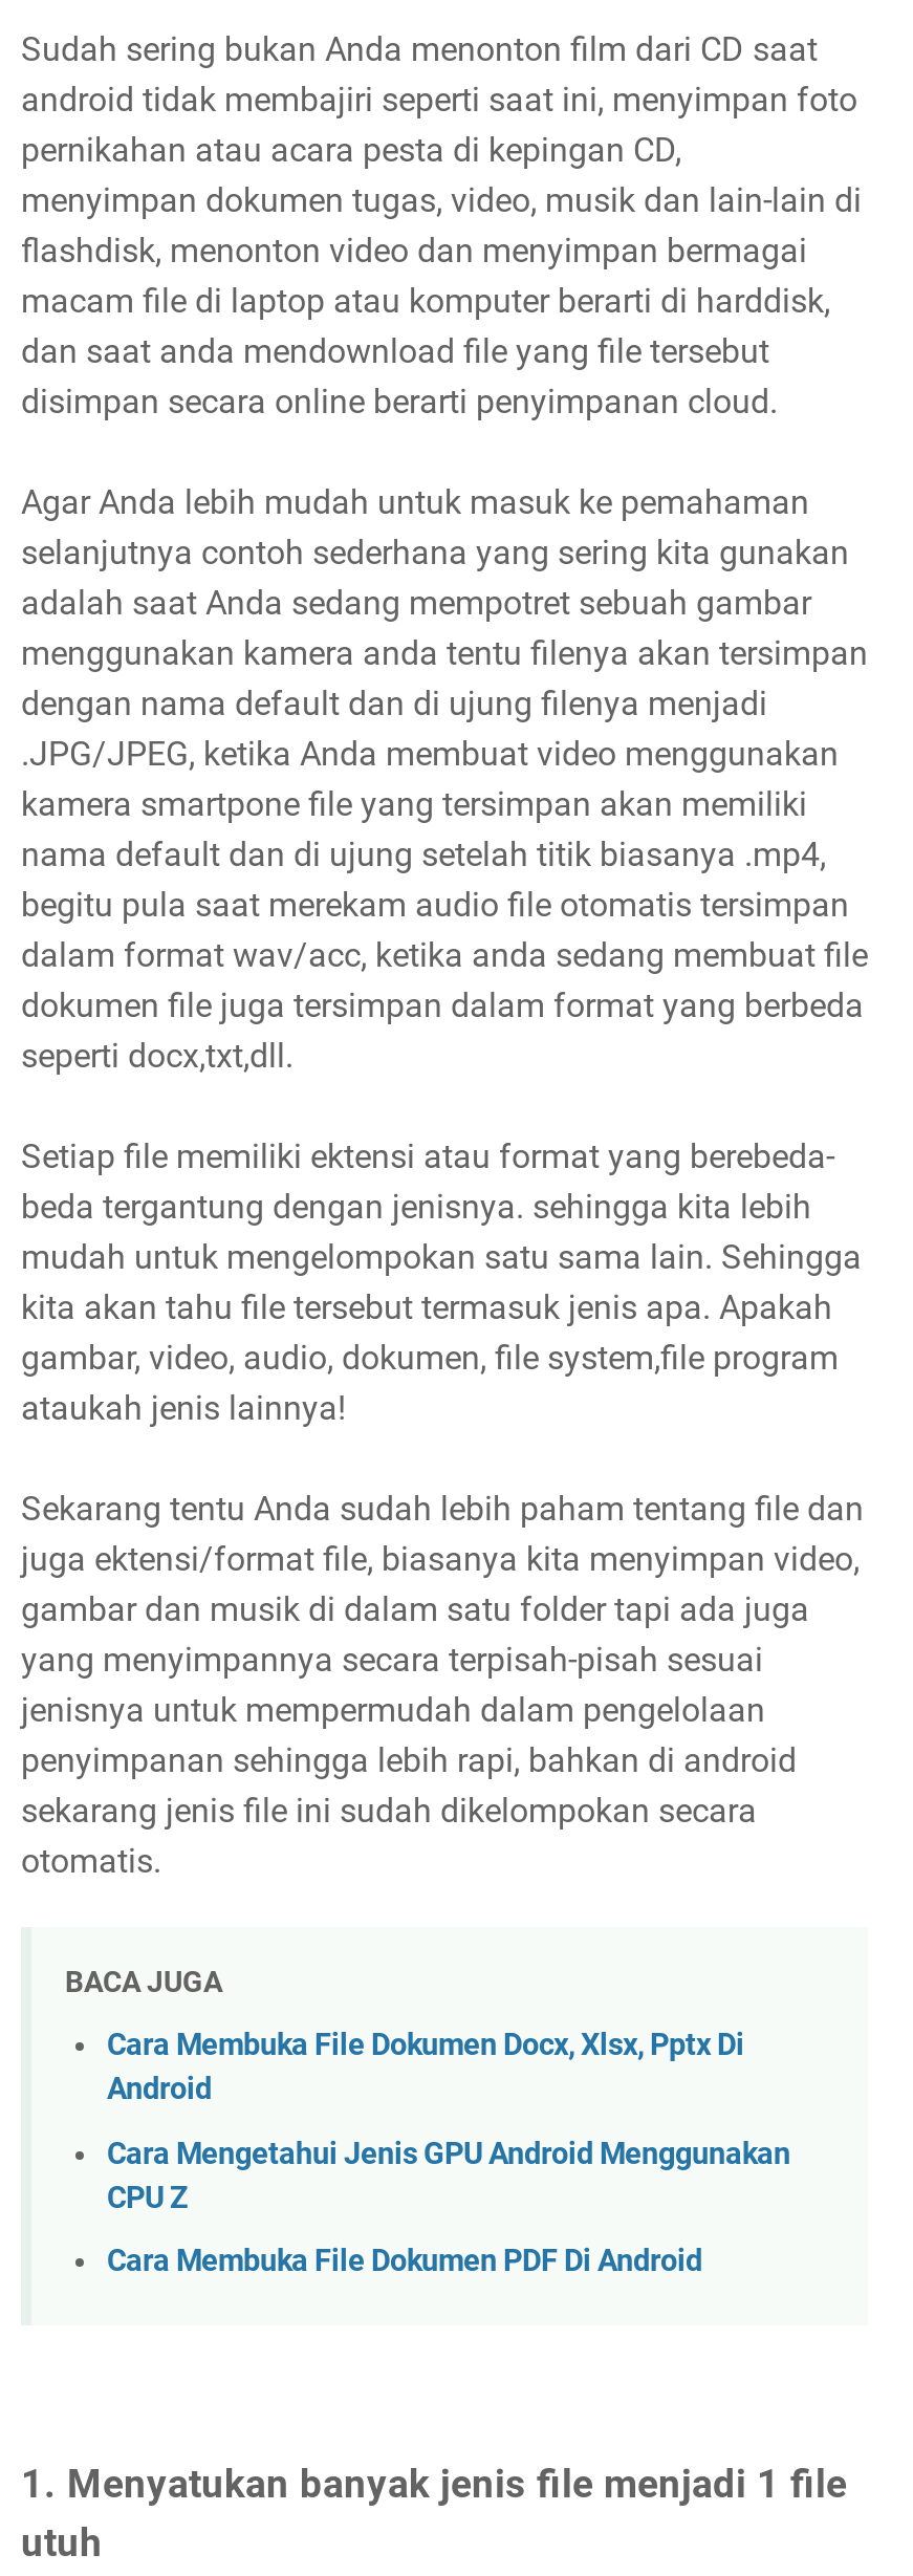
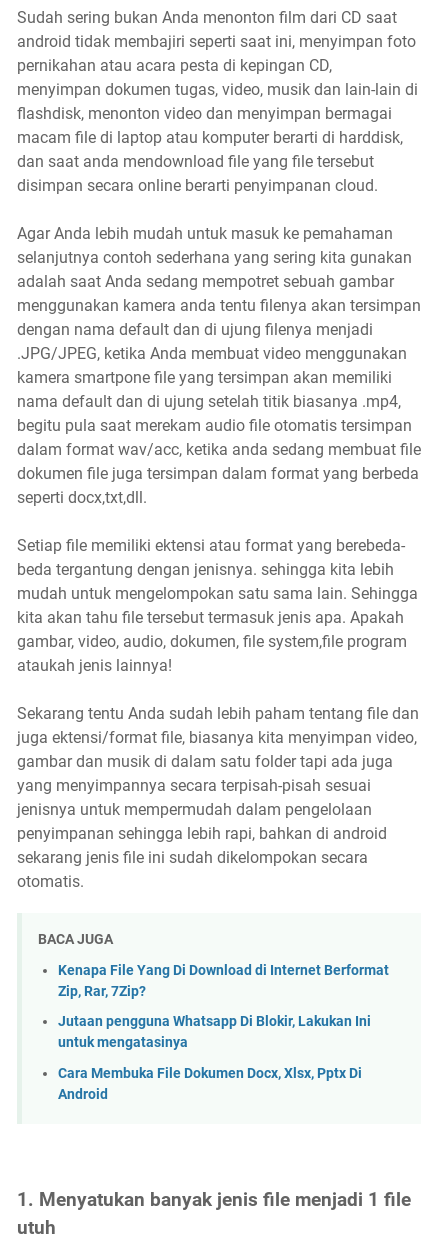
none -> [58,962,389,1051] Kenapa File Yang Di Download di Internet Berformat | Zip, Rar, 7Zip? | Jutaan pengguna Whatsapp Di Blokir, Lakukan Ini | untuk mengatasinya
moved [107,2028,744,2108] -> [58,1065,362,1103]: Cara Membuka File Dokumen Docx, Xlsx, Pptx Di | Android
[107,2136,790,2280] Cara Mengetahui Jenis GPU Android Menggunakan | CPU Z | Cara Membuka File Dokumen PDF Di Android -> none

